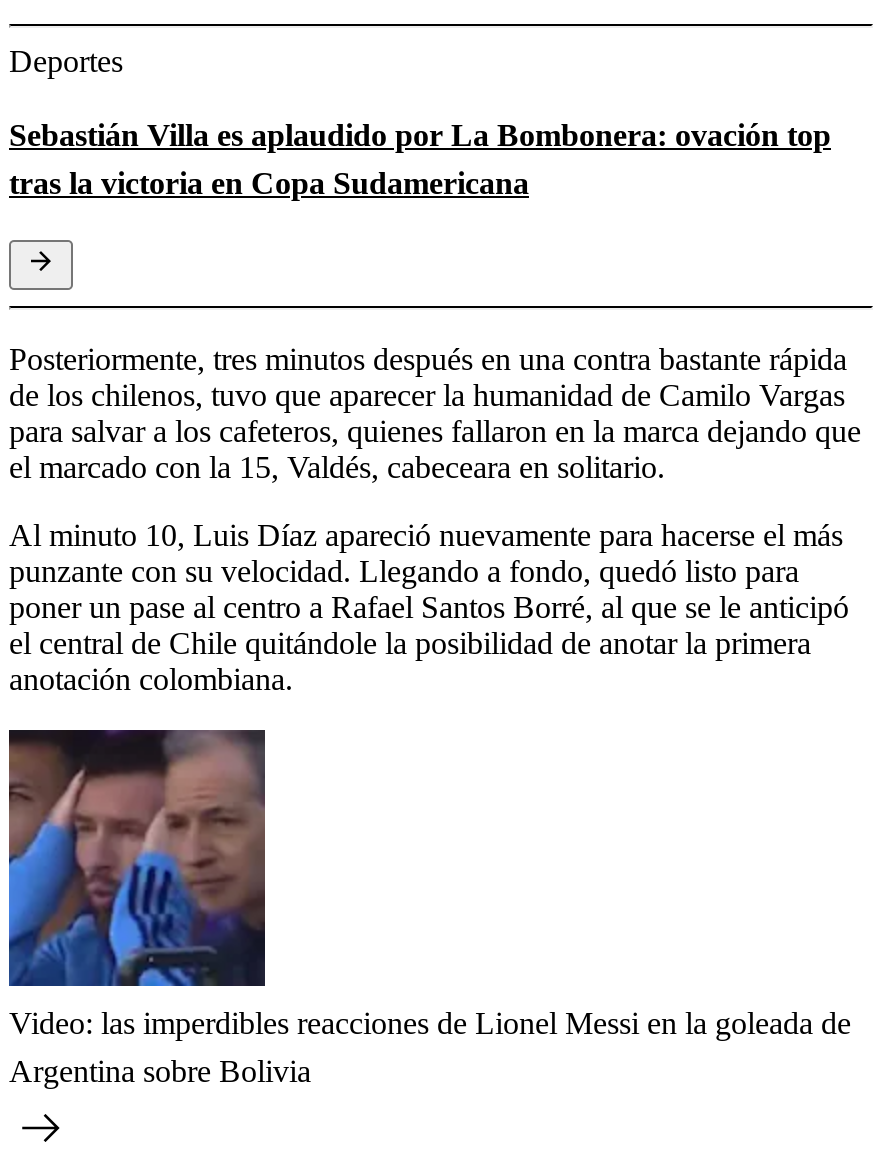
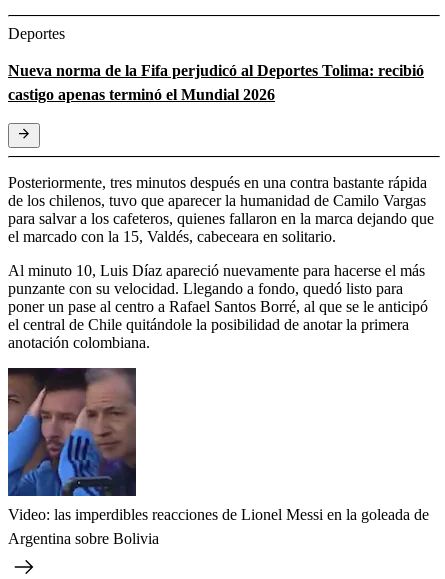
[9,117,831,199] Sebastián Villa es aplaudido por La Bombonera: ovación top | tras la victoria en Copa Sudamericana -> [8,62,424,103] Nueva norma de la Fifa perjudicó al Deportes Tolima: recibió | castigo apenas terminó el Mundial 2026

